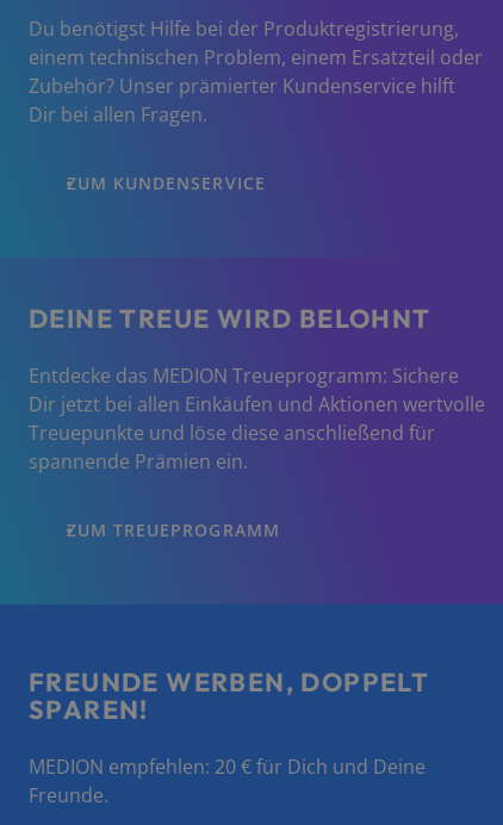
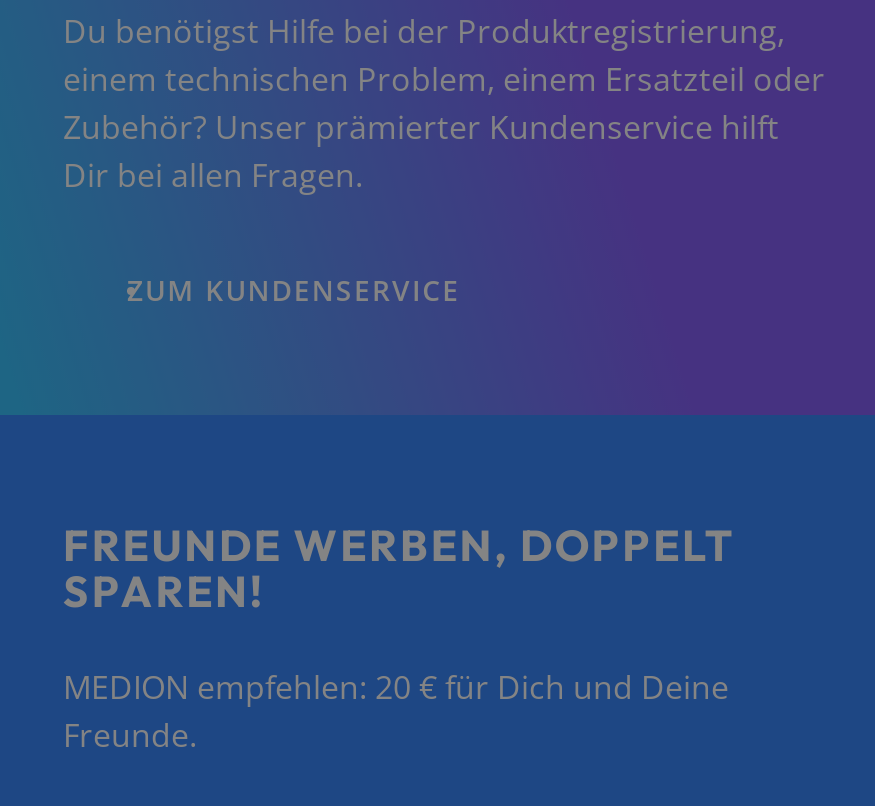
[29,302,485,541] DEINE TREUE WIRD BELOHNT | Entdecke das MEDION Treueprogramm: Sichere | Dir jetzt bei allen Einkäufen und Aktionen wertvolle | Treuepunkte und löse diese anschließend für | spannende Prämien ein. | ZUM TREUEPROGRAMM -> none

